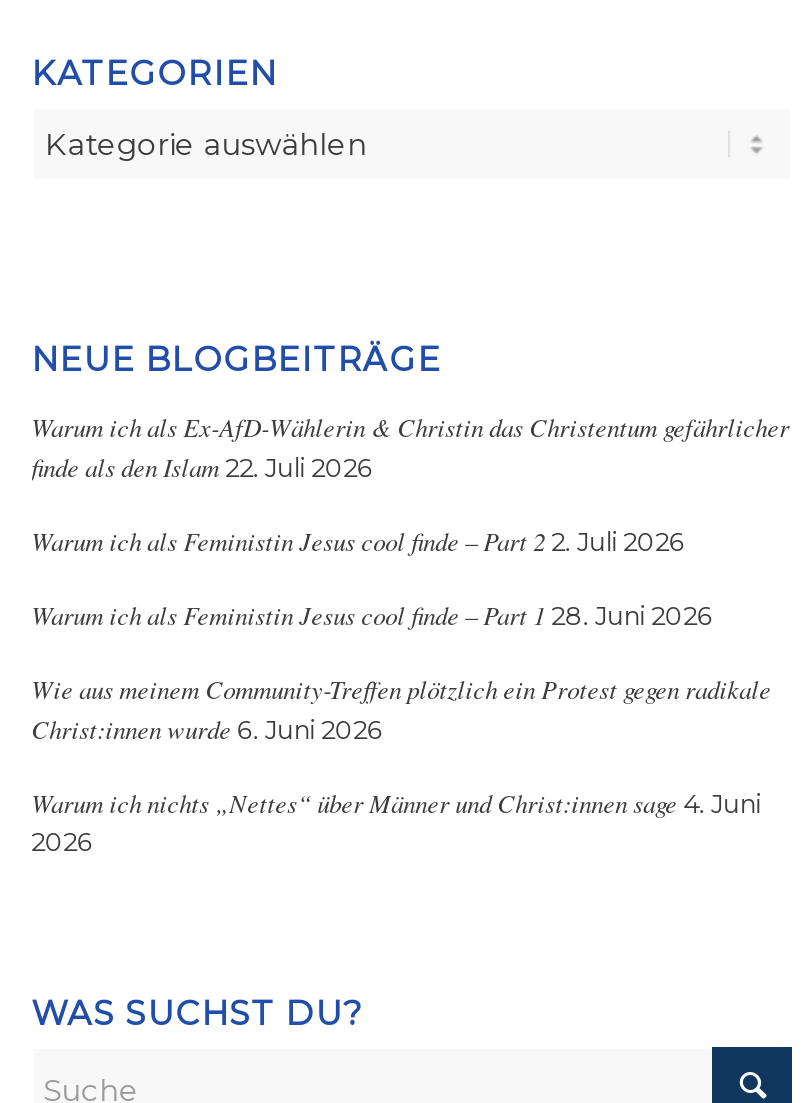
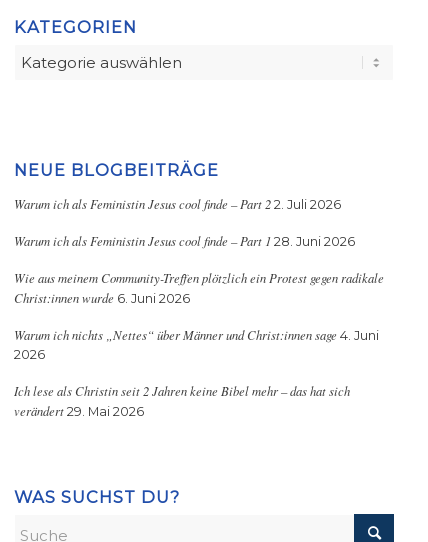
[31,408,789,482] Warum ich als Ex-AfD-Wählerin & Christin das Christentum gefährlicher | finde als den Islam 22. Juli 2026 -> none
moved [31,522,771,856] -> [14,195,384,362]: Warum ich als Feministin Jesus cool finde – Part 2 2. Juli 2026 | Warum ich als Feministin Jesus cool finde – Part 1 28. Juni 2026 | Wie aus meinem Community-Treffen plötzlich ein Protest gegen radikale | Christ:innen wurde 6. Juni 2026 | Warum ich nichts „Nettes“ über Männer und Christ:innen sage 4. Juni | 2026
none -> [14,382,350,419] Ich lese als Christin seit 2 Jahren keine Bibel mehr – das hat sich | verändert 29. Mai 2026

